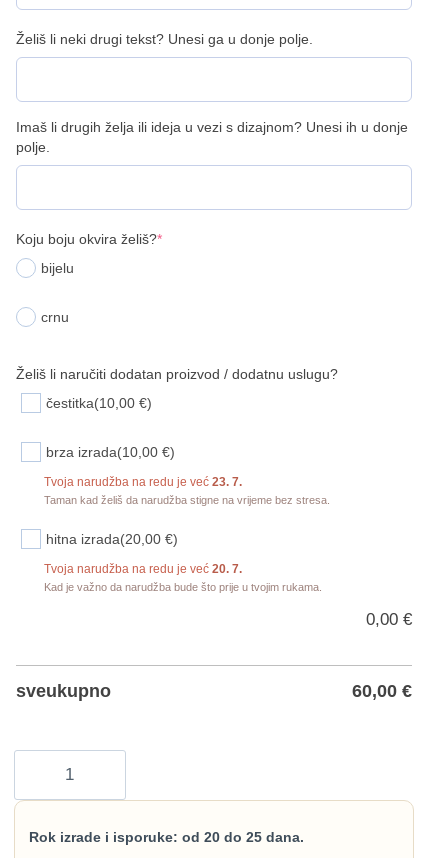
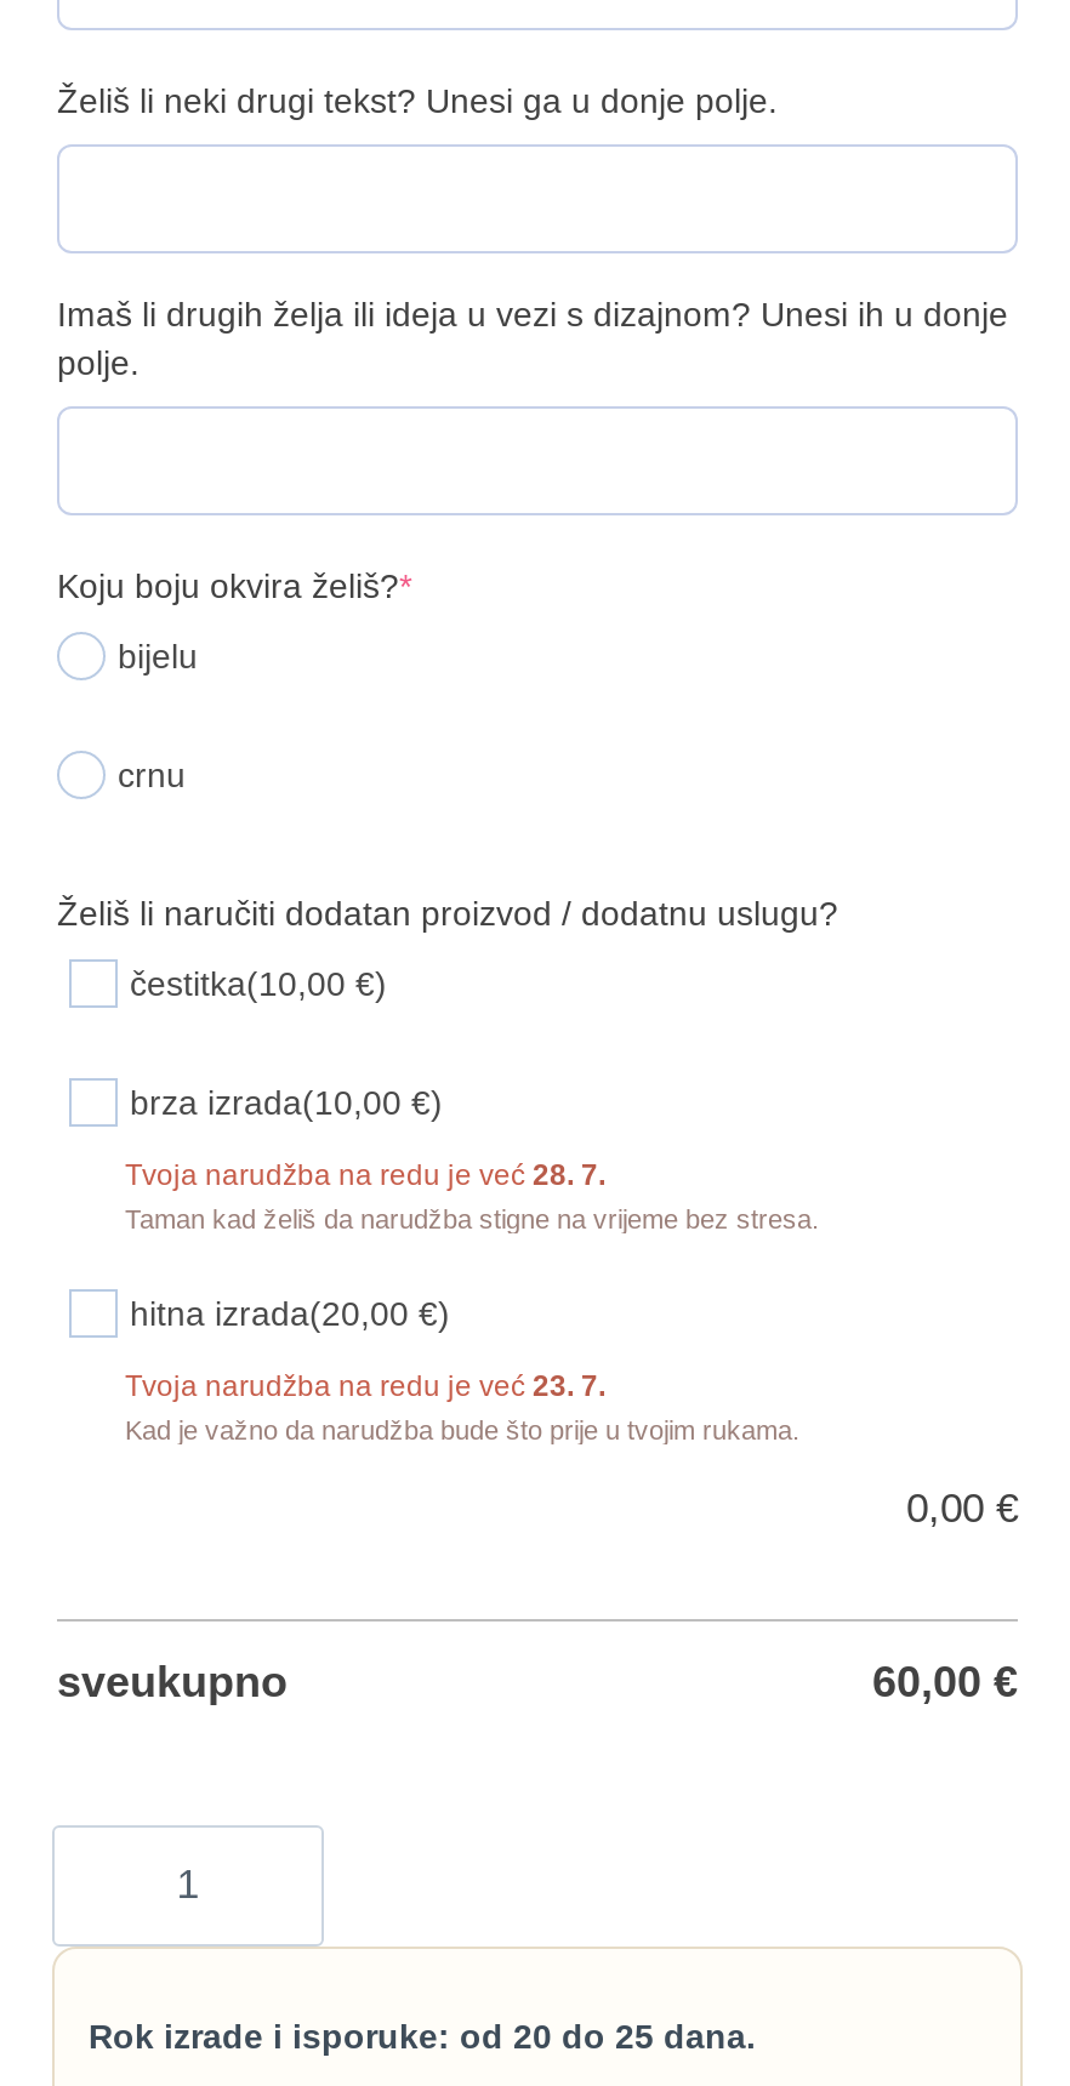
none -> [125,1157,605,1191] Tvoja narudžba na redu je već 28. 7.
moved [44,475,242,489] -> [125,1368,605,1402]: Tvoja narudžba na redu je već 23. 7.
[44,562,242,576] Tvoja narudžba na redu je već 20. 7. -> none

